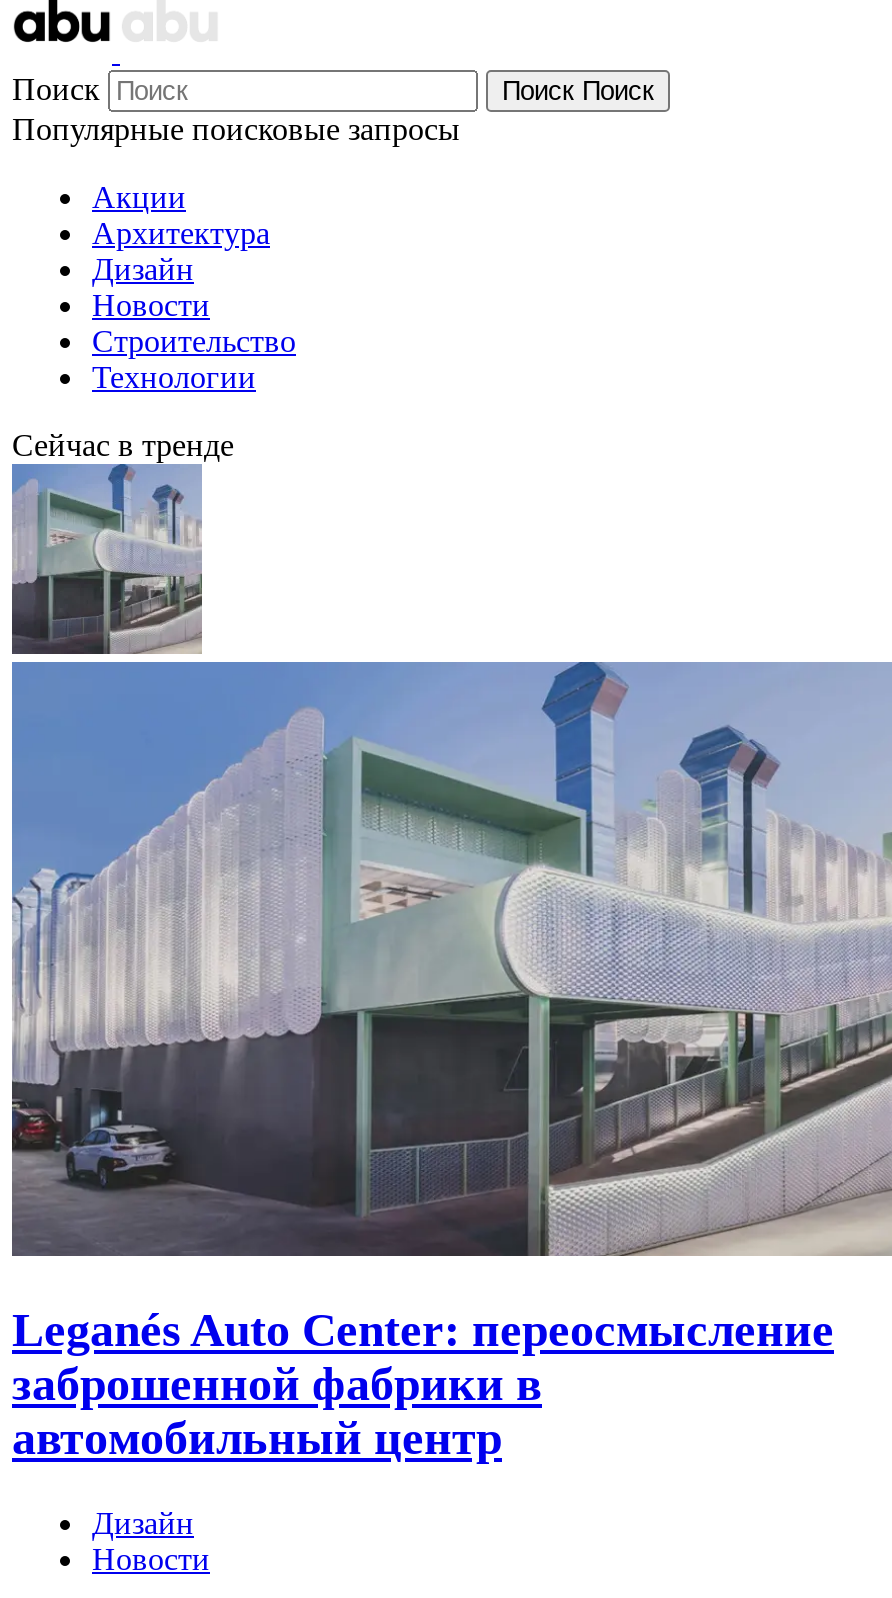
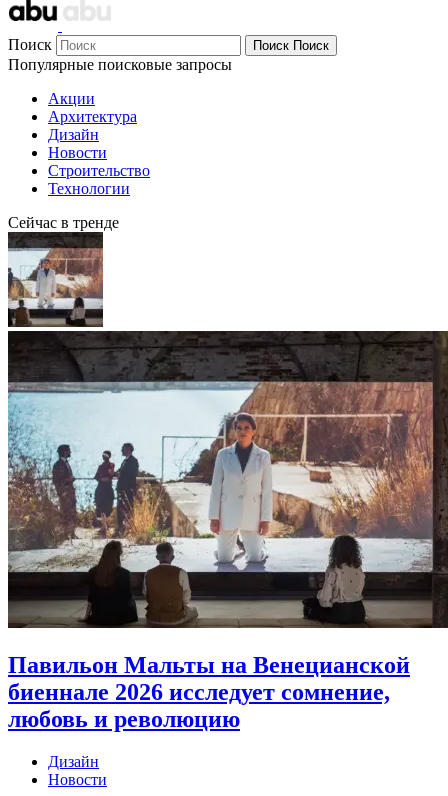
[10,466,886,1463] [image] | Leganés Auto Center: переосмысление | заброшенной фабрики в | автомобильный центр -> [7,233,445,732] [image] | Павильон Мальты на Венецианской | биеннале 2026 исследует сомнение, | любовь и революцию

